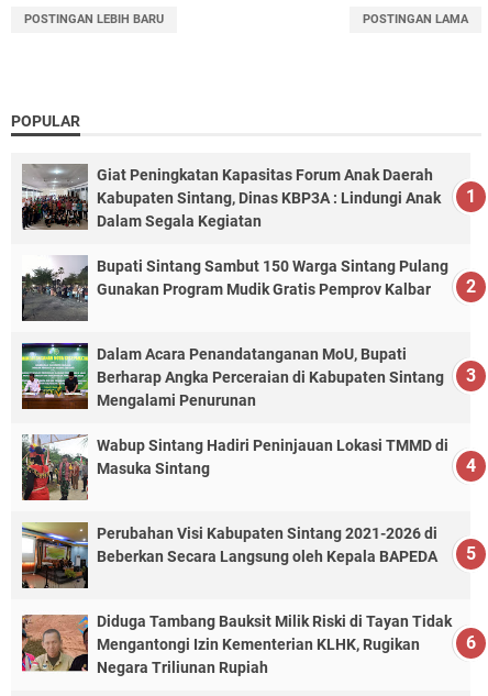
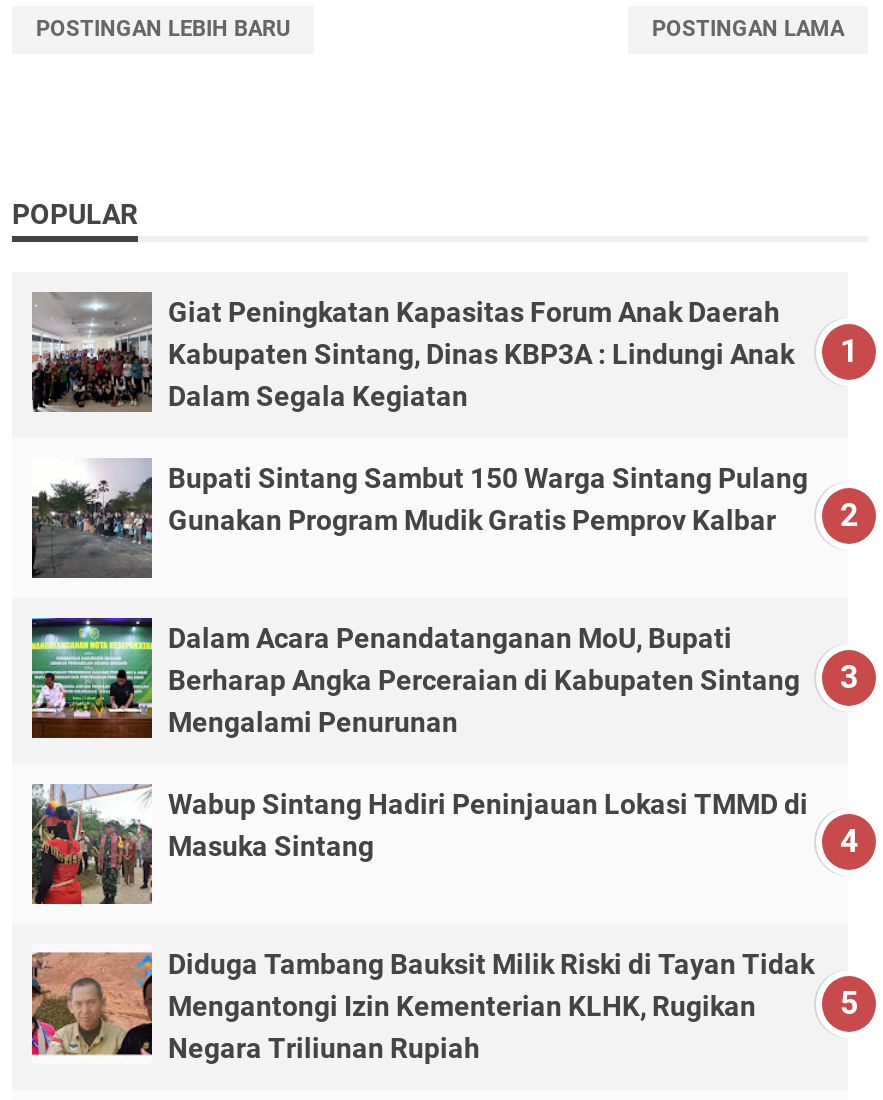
[21,521,437,589] [image] | Perubahan Visi Kabupaten Sintang 2021-2026 di | Beberkan Secara Langsung oleh Kepala BAPEDA -> none

